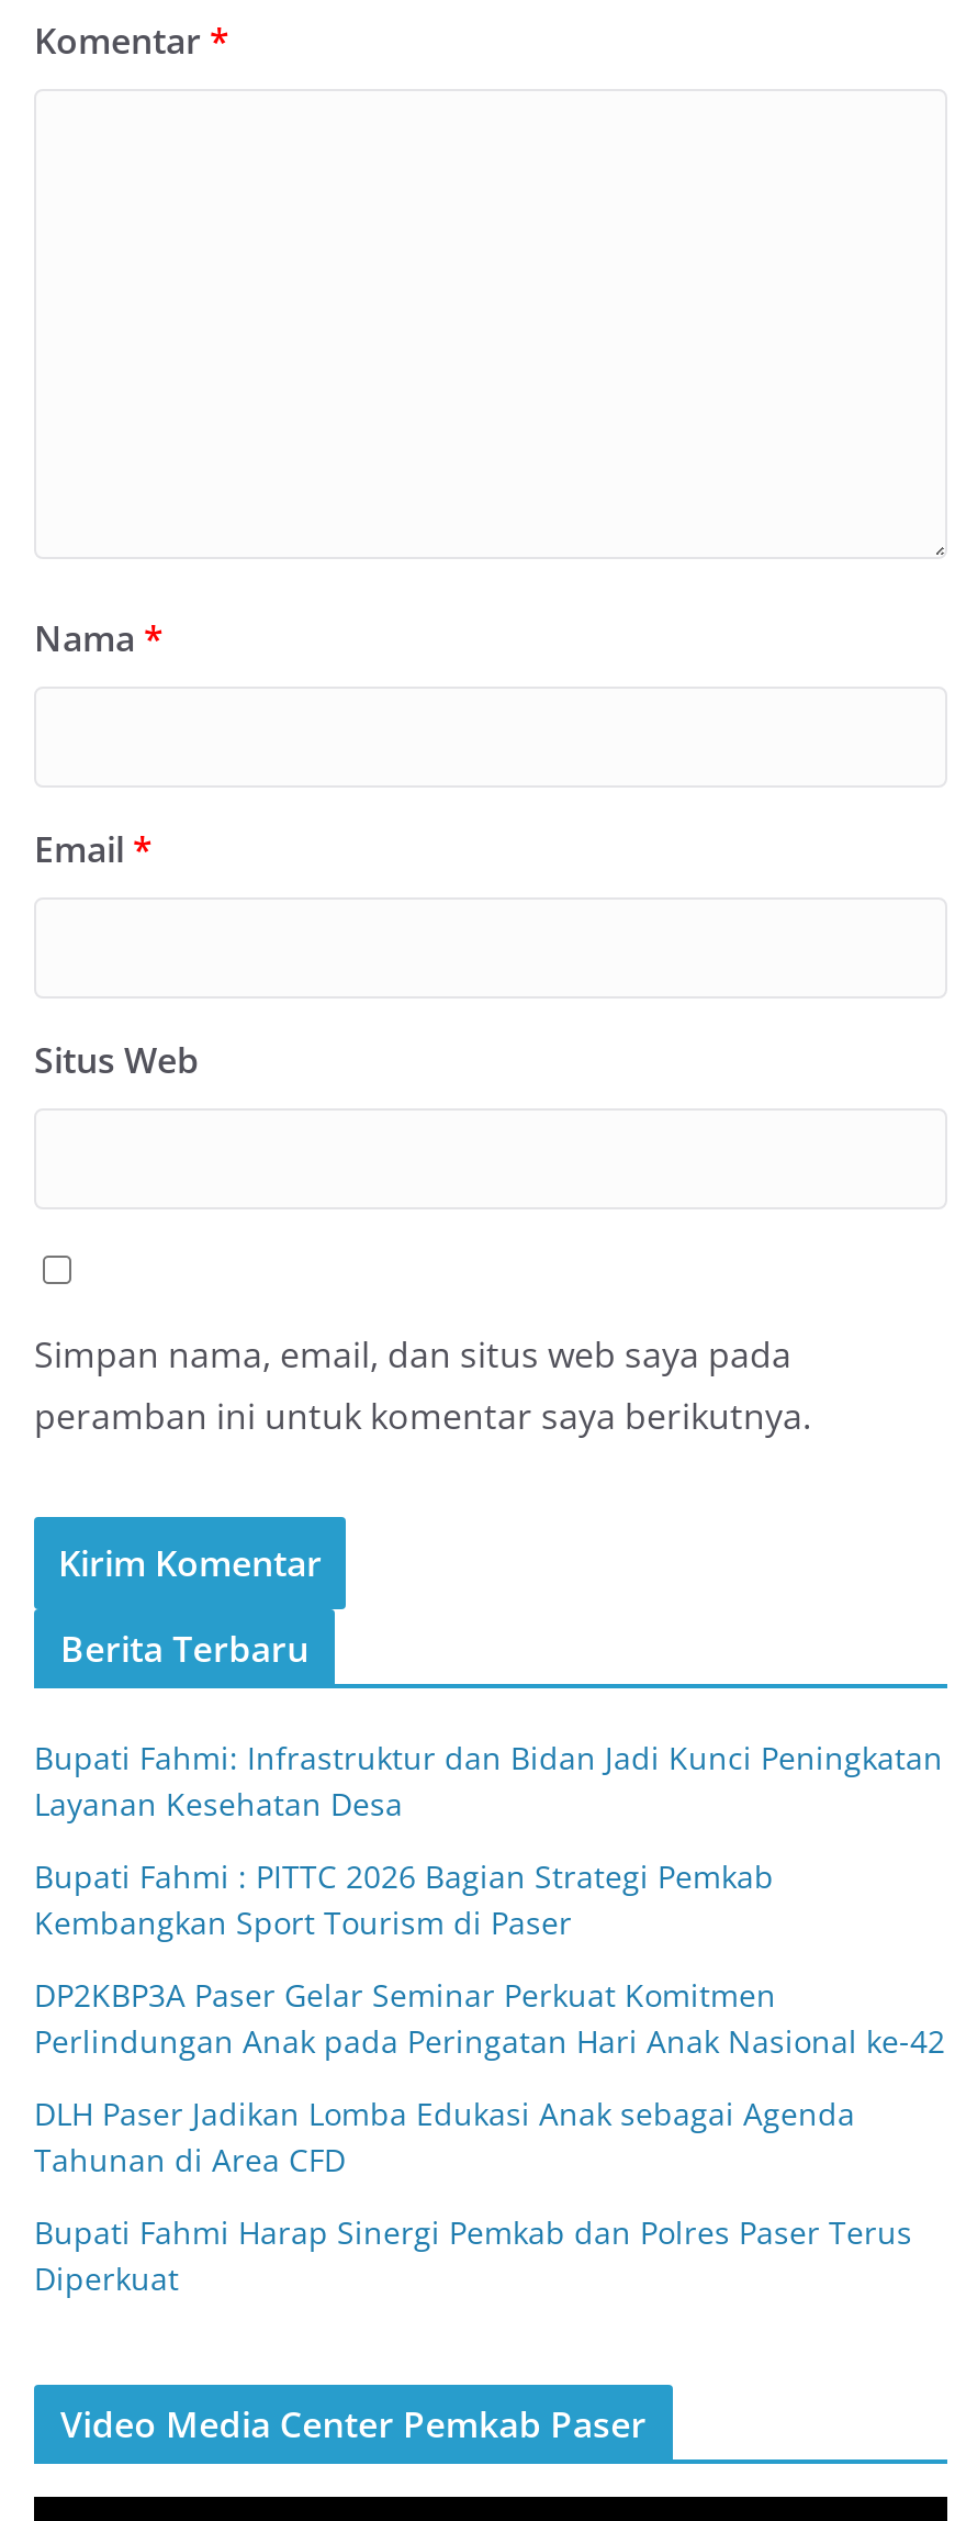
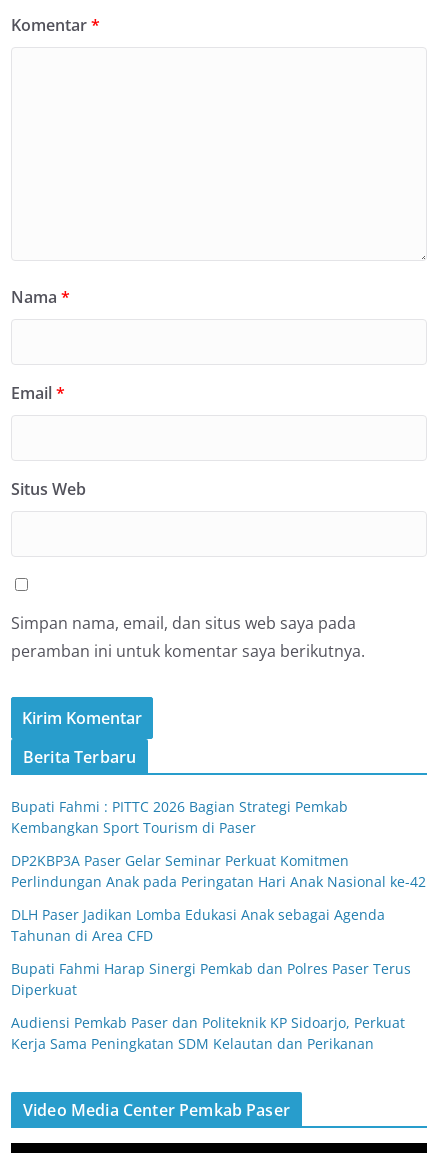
[34,1736,943,1823] Bupati Fahmi: Infrastruktur dan Bidan Jadi Kunci Peningkatan | Layanan Kesehatan Desa -> none
moved [34,1854,945,2298] -> [11,797,426,999]: Bupati Fahmi : PITTC 2026 Bagian Strategi Pemkab | Kembangkan Sport Tourism di Paser | DP2KBP3A Paser Gelar Seminar Perkuat Komitmen | Perlindungan Anak pada Peringatan Hari Anak Nasional ke-42 | DLH Paser Jadikan Lomba Edukasi Anak sebagai Agenda | Tahunan di Area CFD | Bupati Fahmi Harap Sinergi Pemkab dan Polres Paser Terus | Diperkuat
none -> [11,1013,405,1053] Audiensi Pemkab Paser dan Politeknik KP Sidoarjo, Perkuat | Kerja Sama Peningkatan SDM Kelautan dan Perikanan

